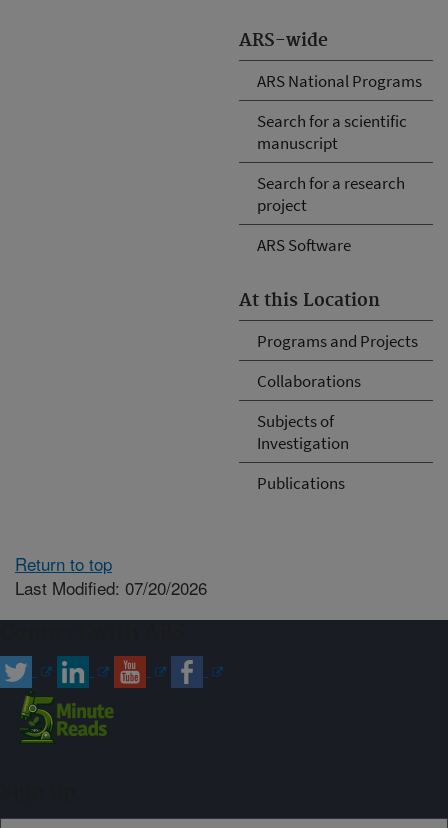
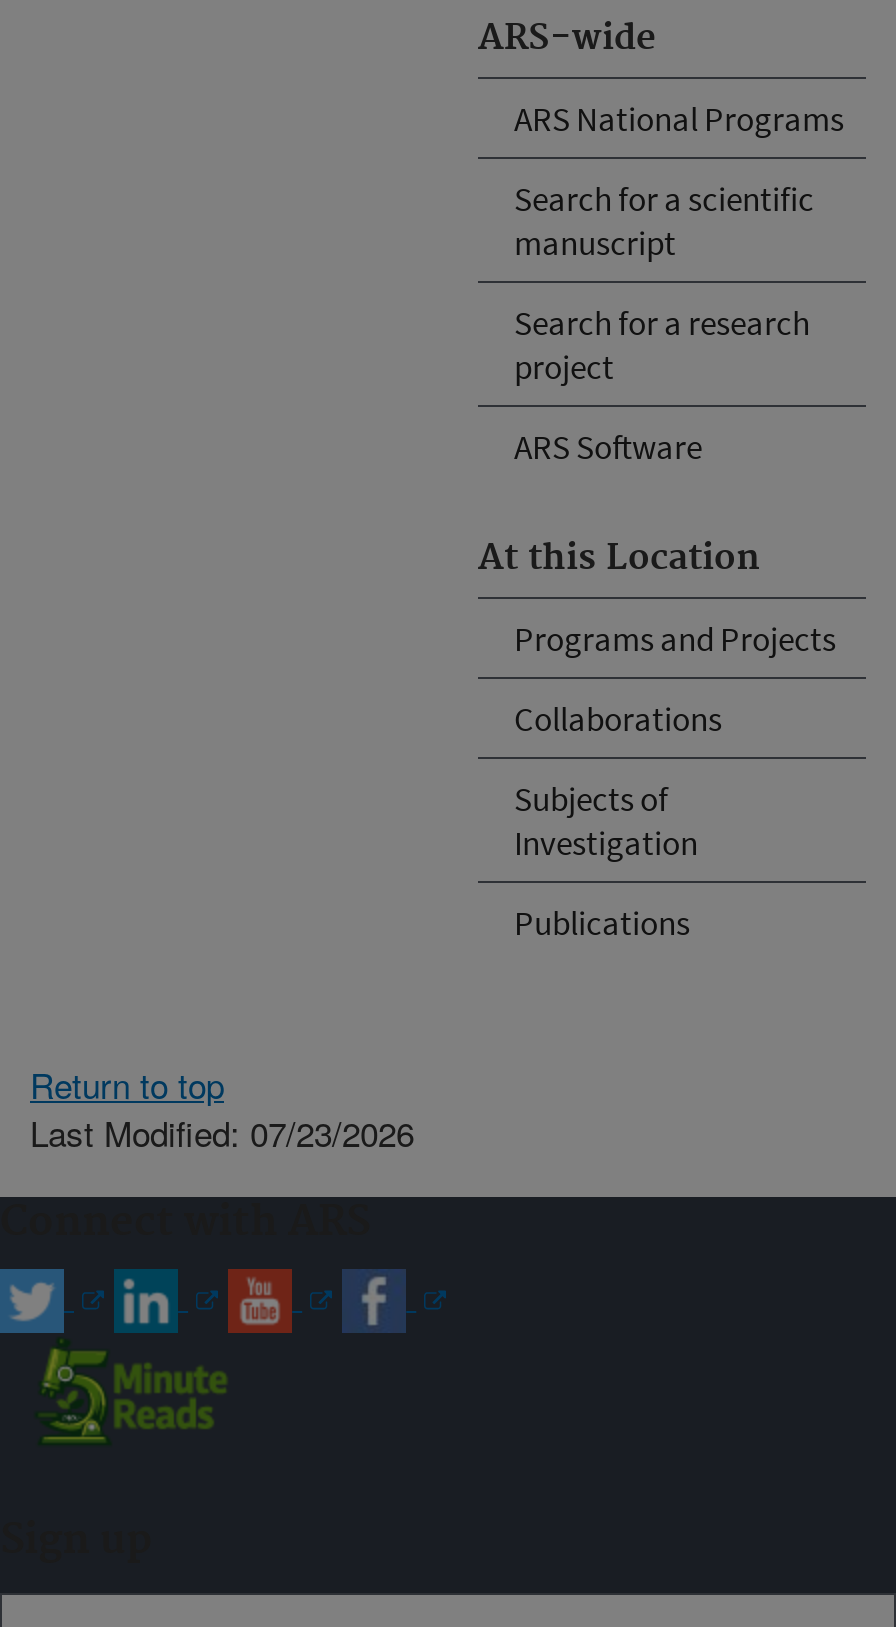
[15,575,207,600] Last Modified: 07/20/2026 -> [30,1107,414,1157] Last Modified: 07/23/2026

